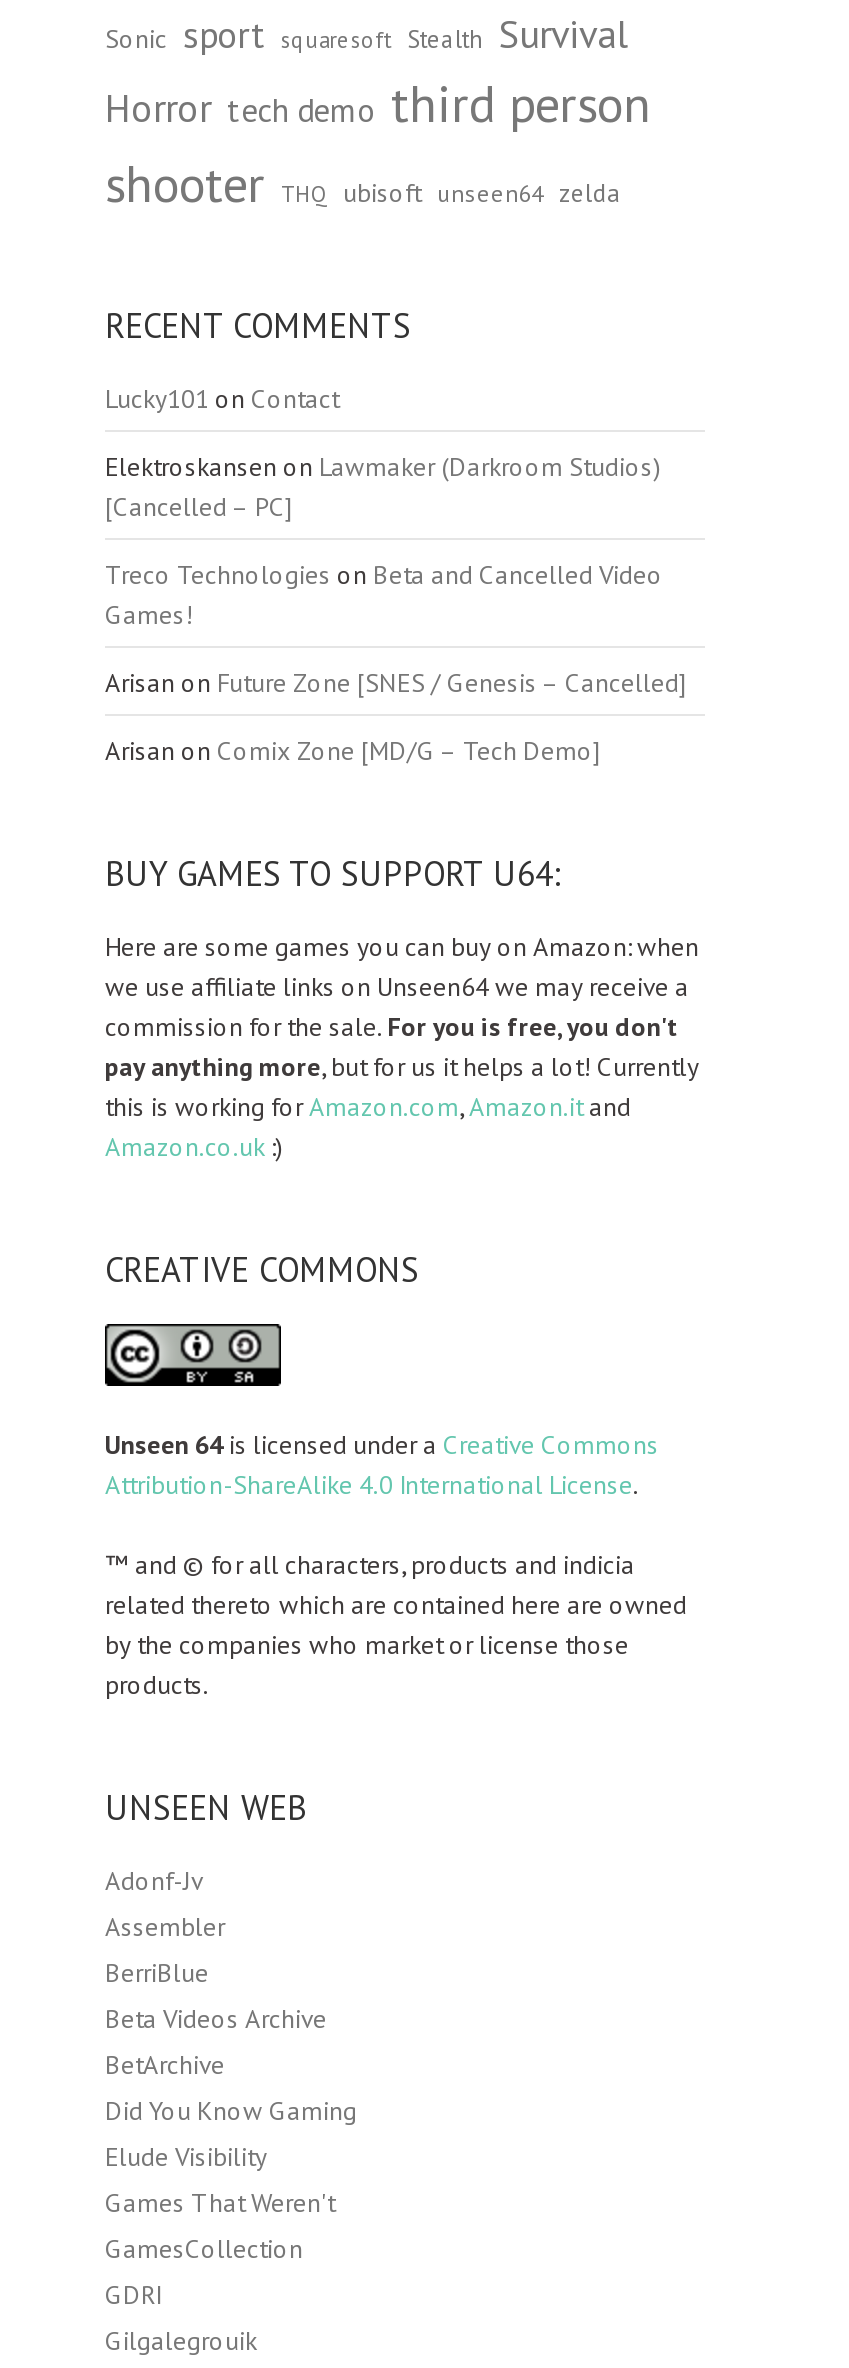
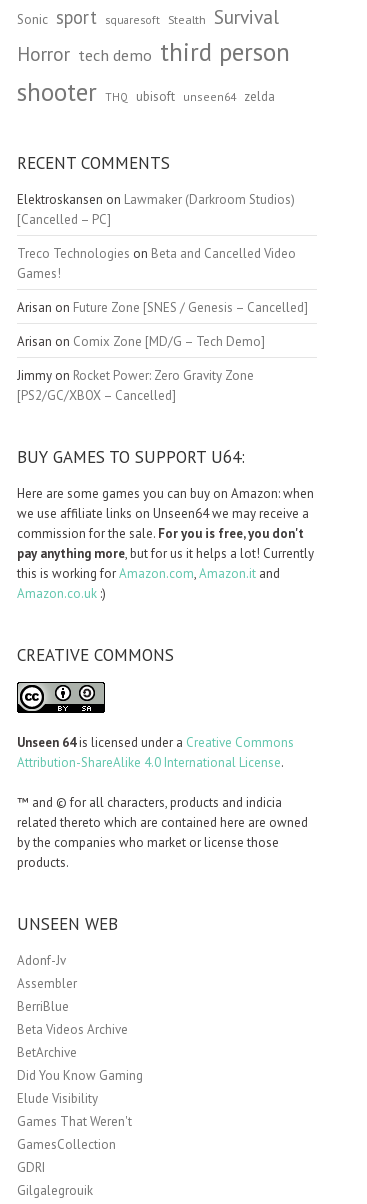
[105,382,339,416] Lucky101 on Contact -> none
moved [105,450,687,768] -> [17,191,308,350]: Elektroskansen on Lawmaker (Darkroom Studios) | [Cancelled – PC] | Treco Technologies on Beta and Cancelled Video | Games! | Arisan on Future Zone [SNES / Genesis – Cancelled] | Arisan on Comix Zone [MD/G – Tech Demo]
none -> [17,367,254,404] Jimmy on Rocket Power: Zero Gravity Zone | [PS2/GC/XBOX – Cancelled]

